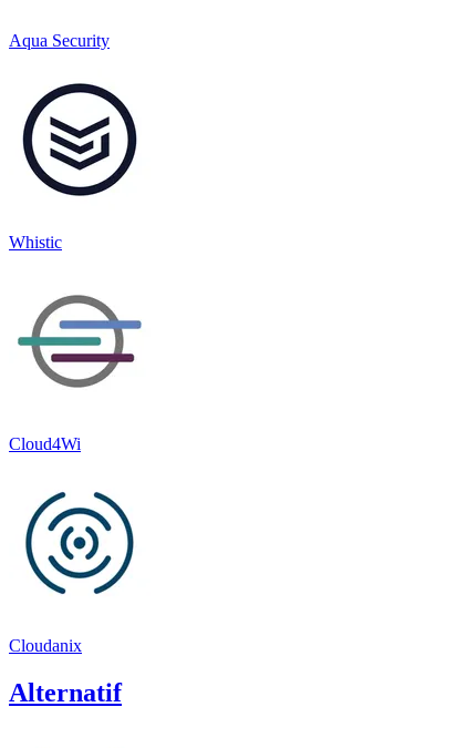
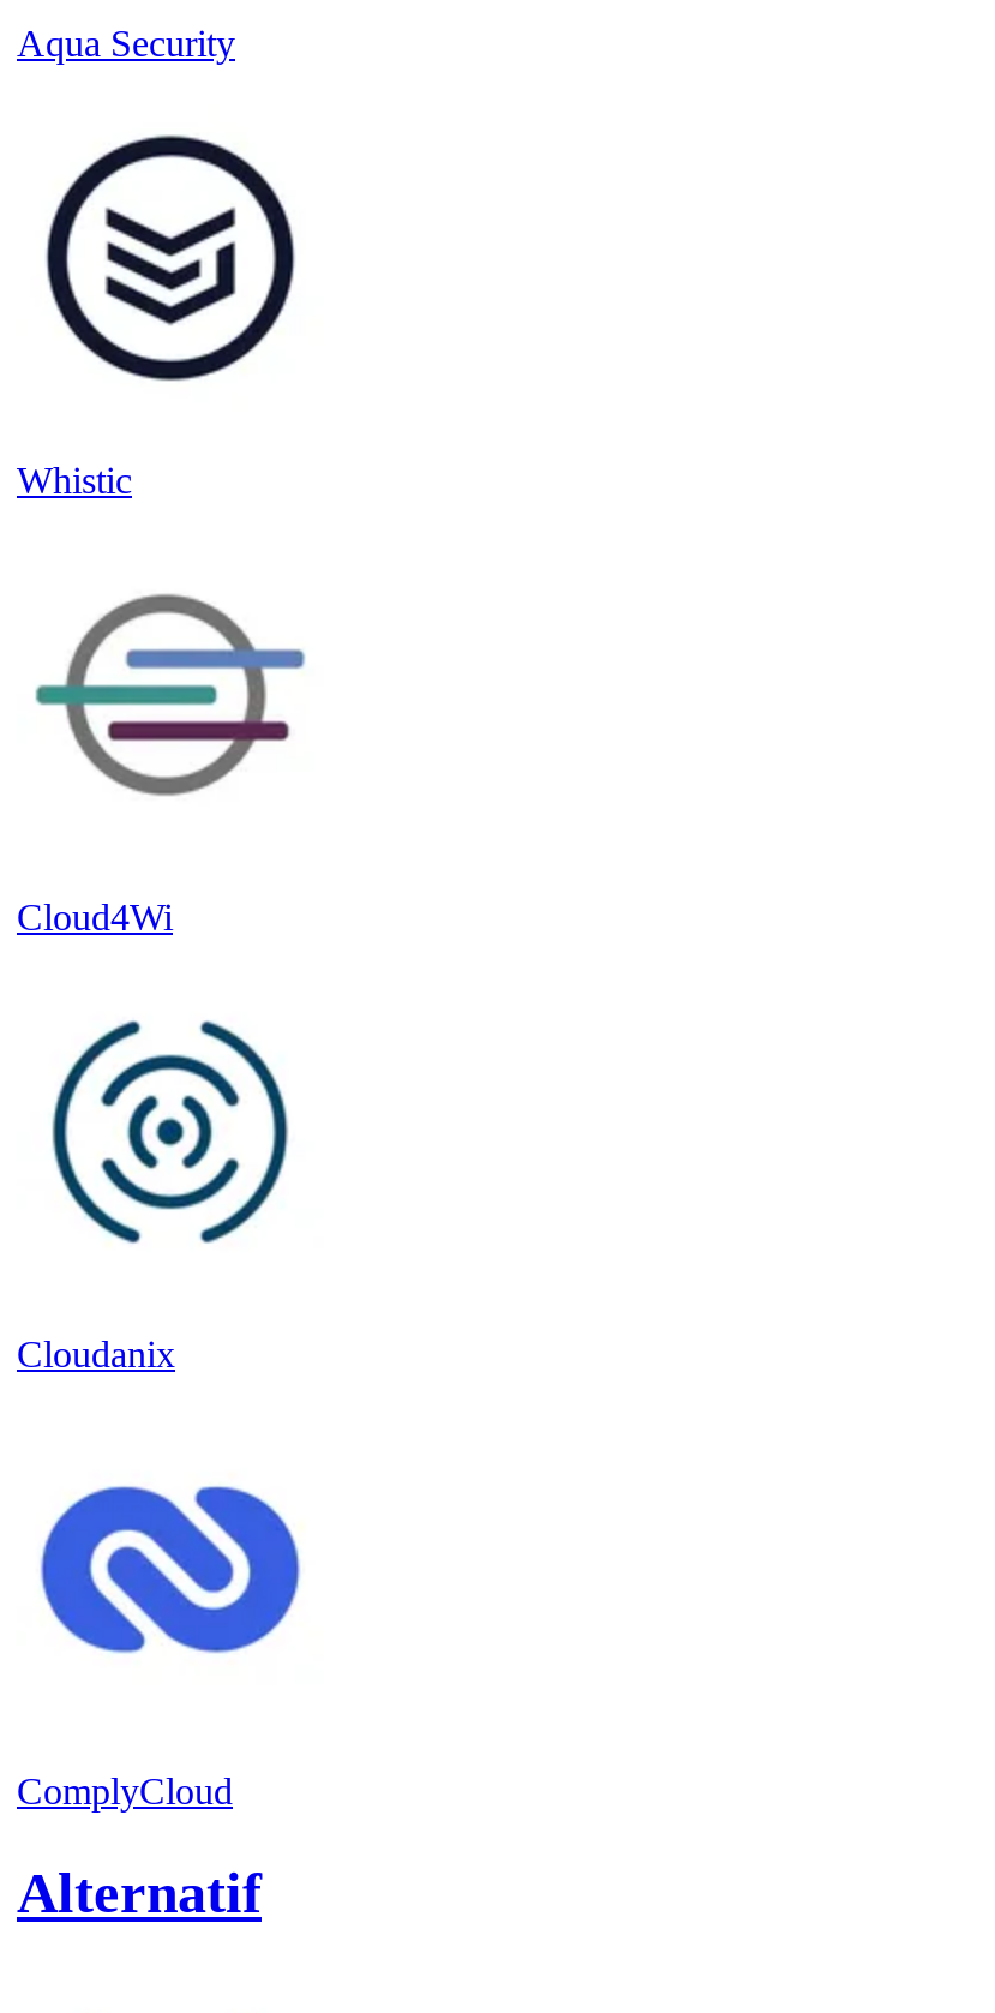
none -> [17,1770,233,1811] ComplyCloud
none -> [38,1458,302,1655] [image]

